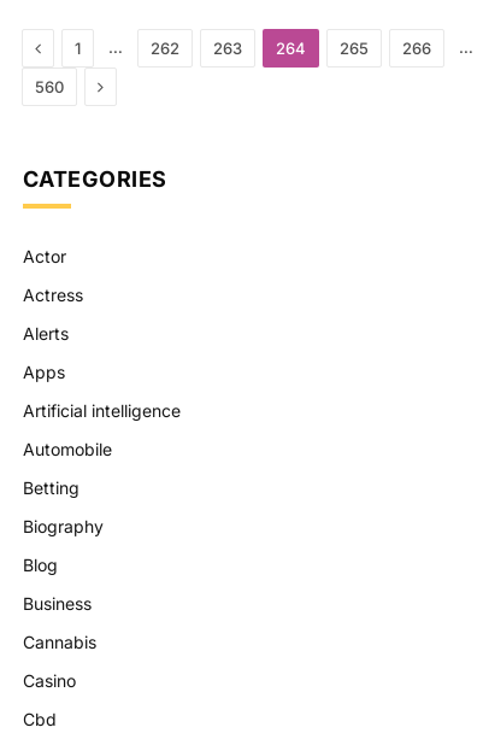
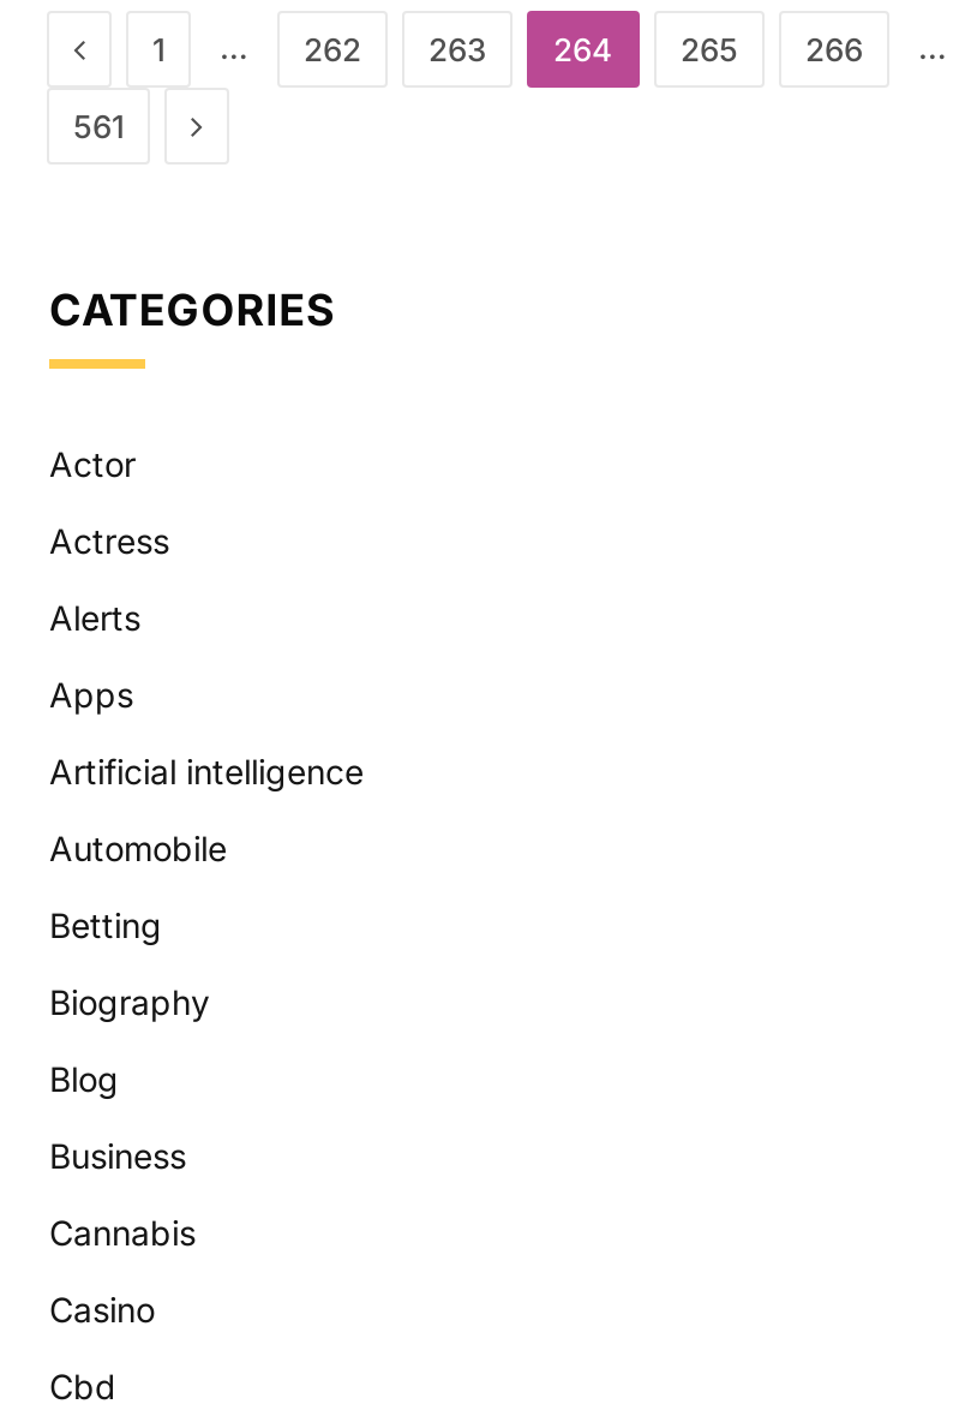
[35,77,64,96] 560 -> [73,107,124,145] 561

